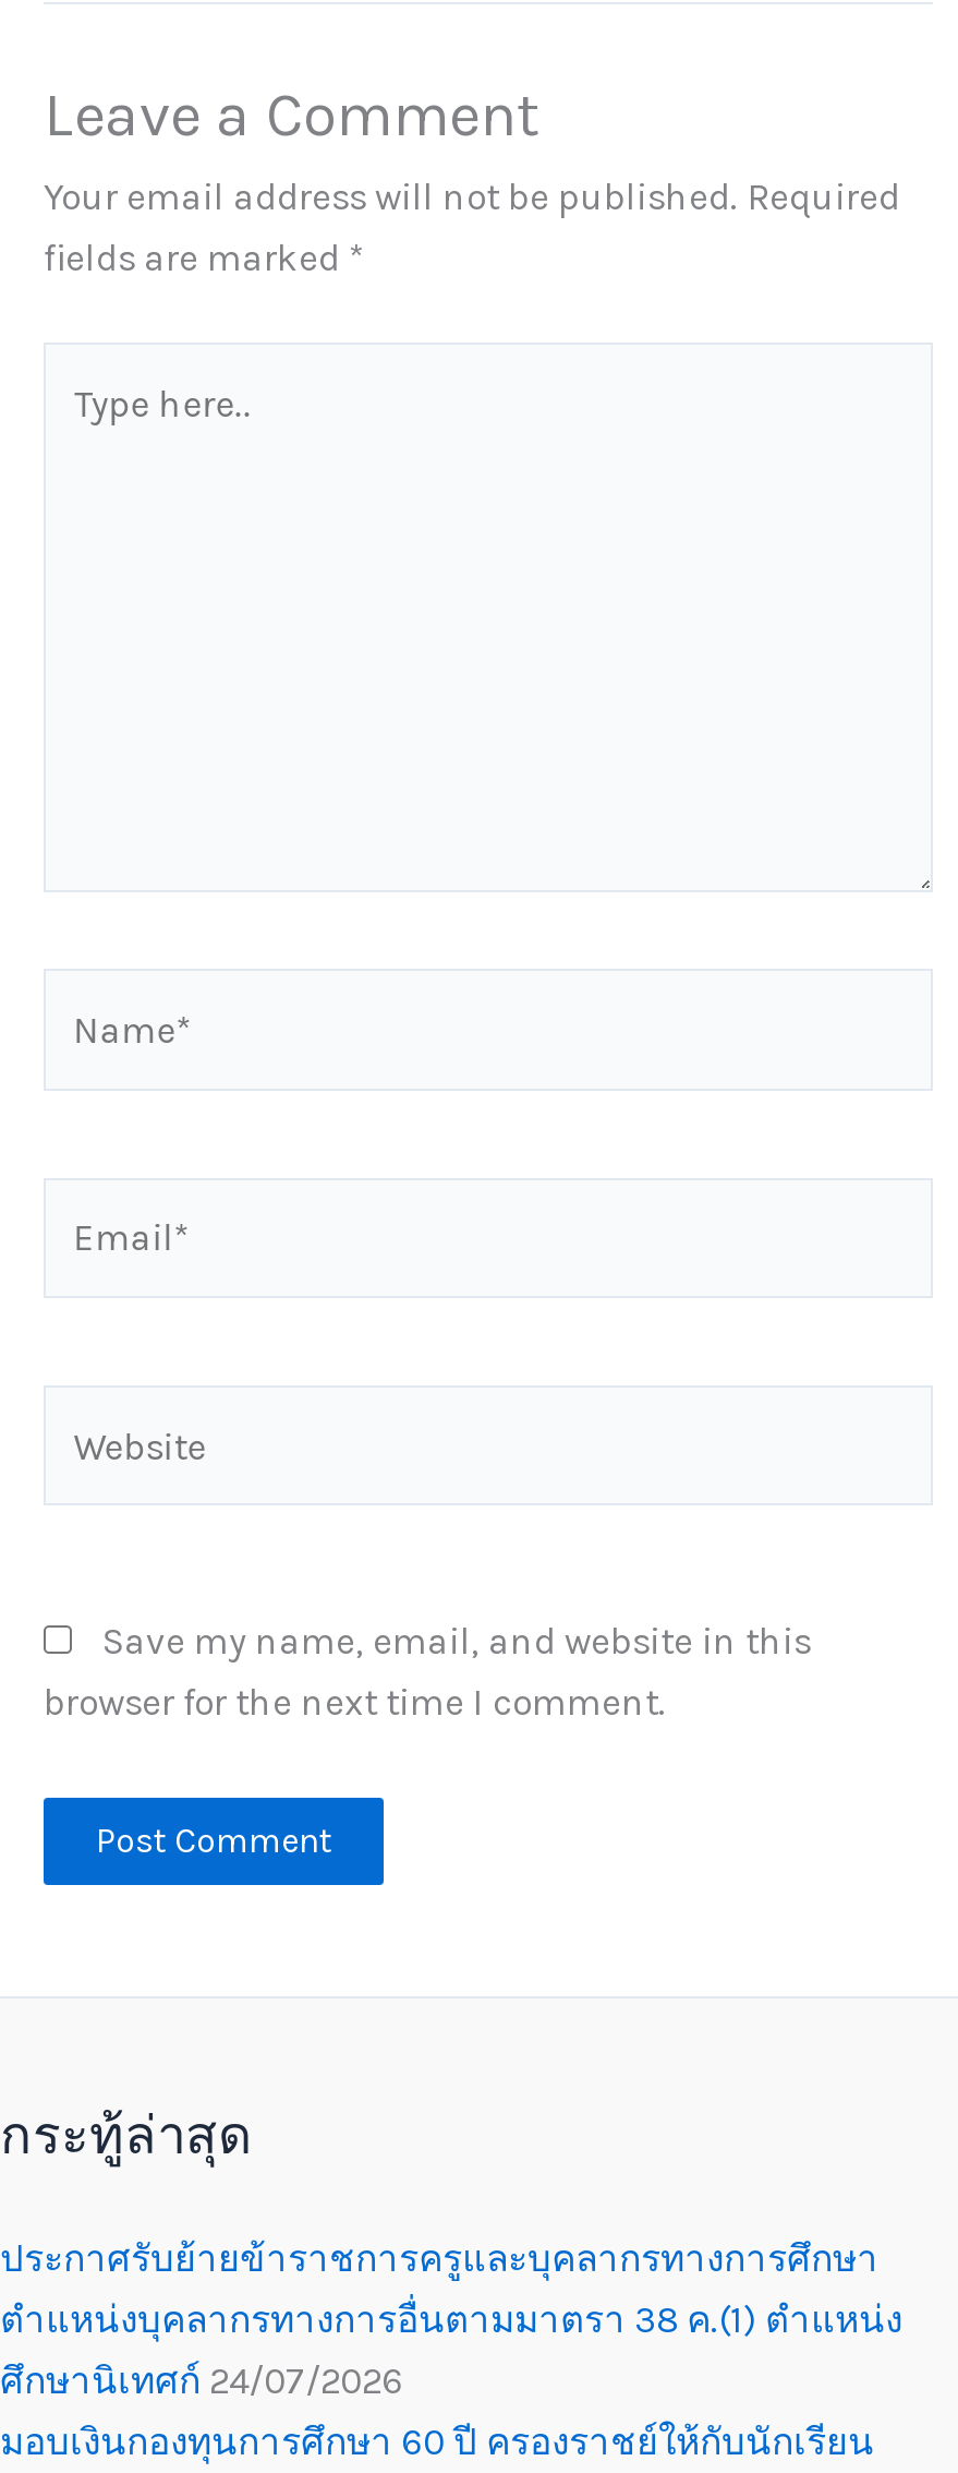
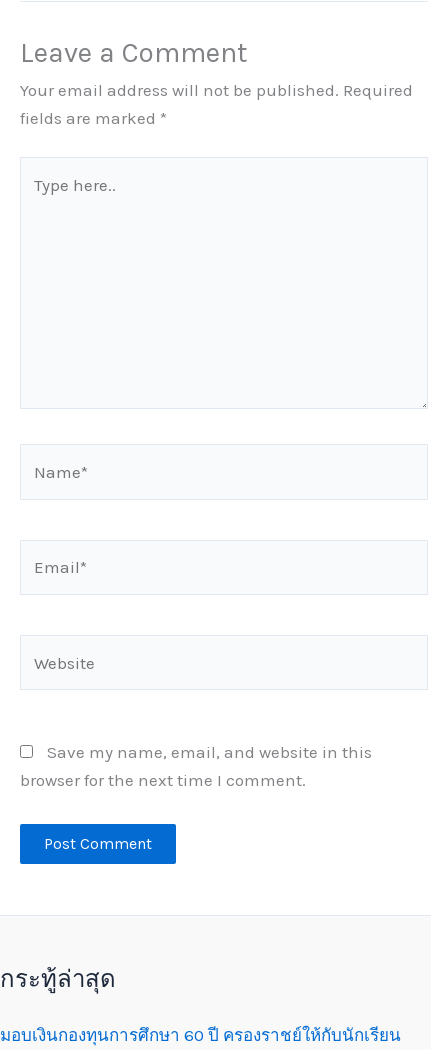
[0,2236,902,2402] ประกาศรับย้ายข้าราชการครูและบุคลากรทางการศึกษา | ตำแหน่งบุคลากรทางการอื่นตามมาตรา 38 ค.(1) ตำแหน่ง | ศึกษานิเทศก์ 24/07/2026 -> none

